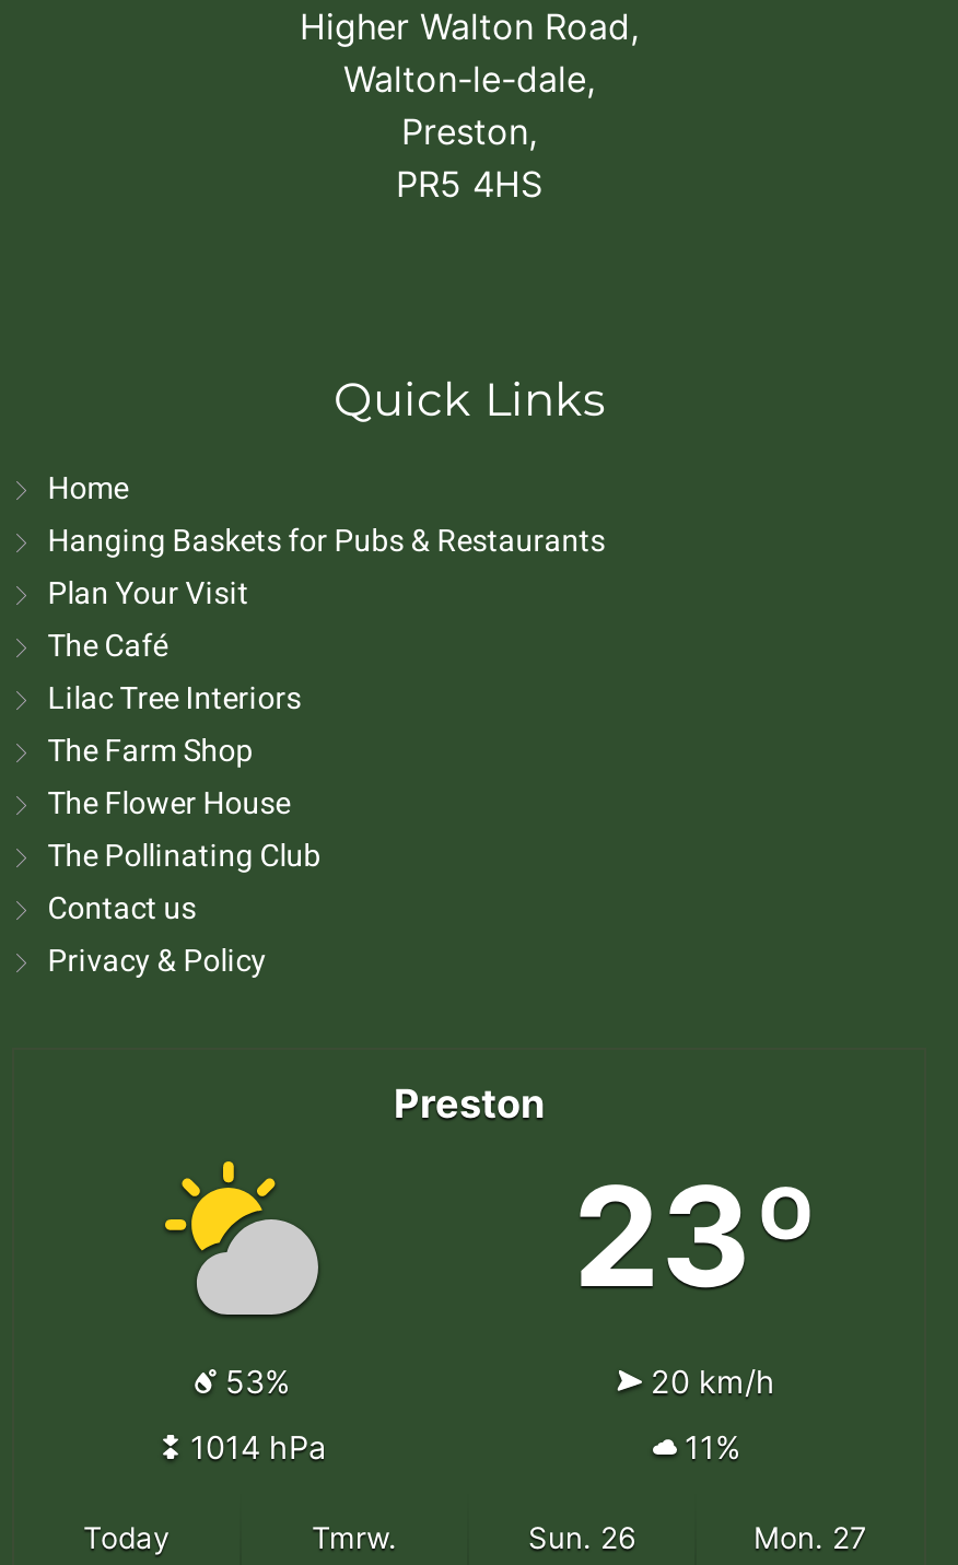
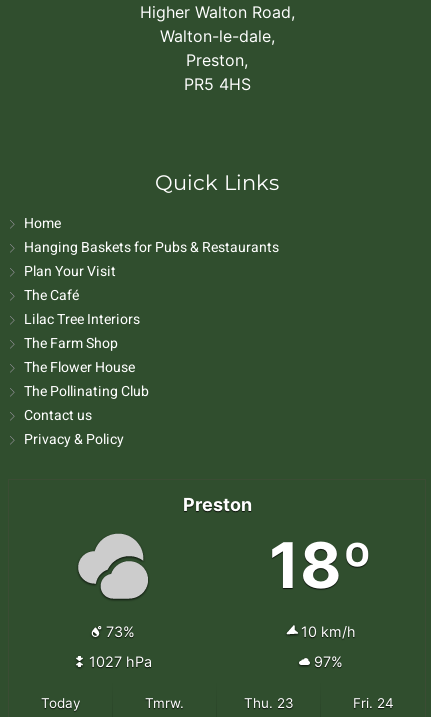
[163,1153,820,1400] [image] | 23º | 53% | 20 km/h -> [77,527,373,640] [image] | 18º | 73% | 10 km/h
[190,1428,741,1465] 1014 hPa | 11% -> [89,653,343,670] 1027 hPa | 97%
[528,1521,635,1556] Sun. 26 -> [243,695,293,711] Thu. 23
[753,1521,867,1556] Mon. 27 -> [352,695,393,711] Fri. 24

